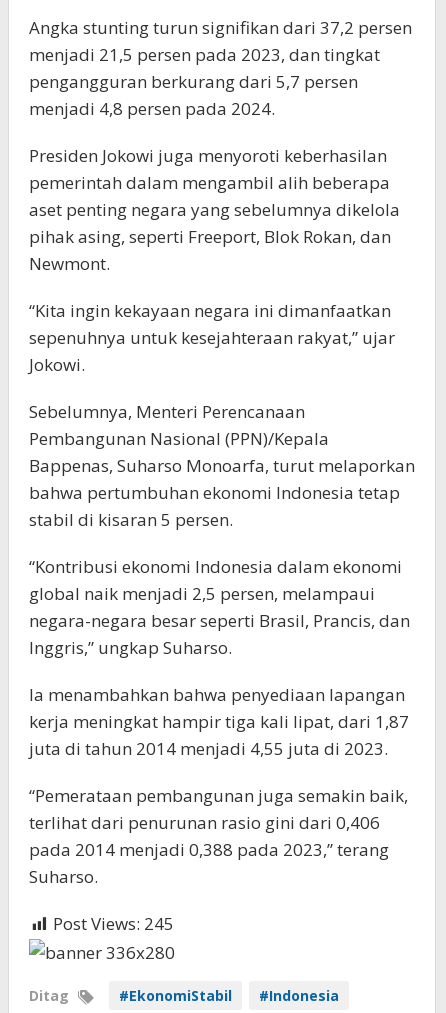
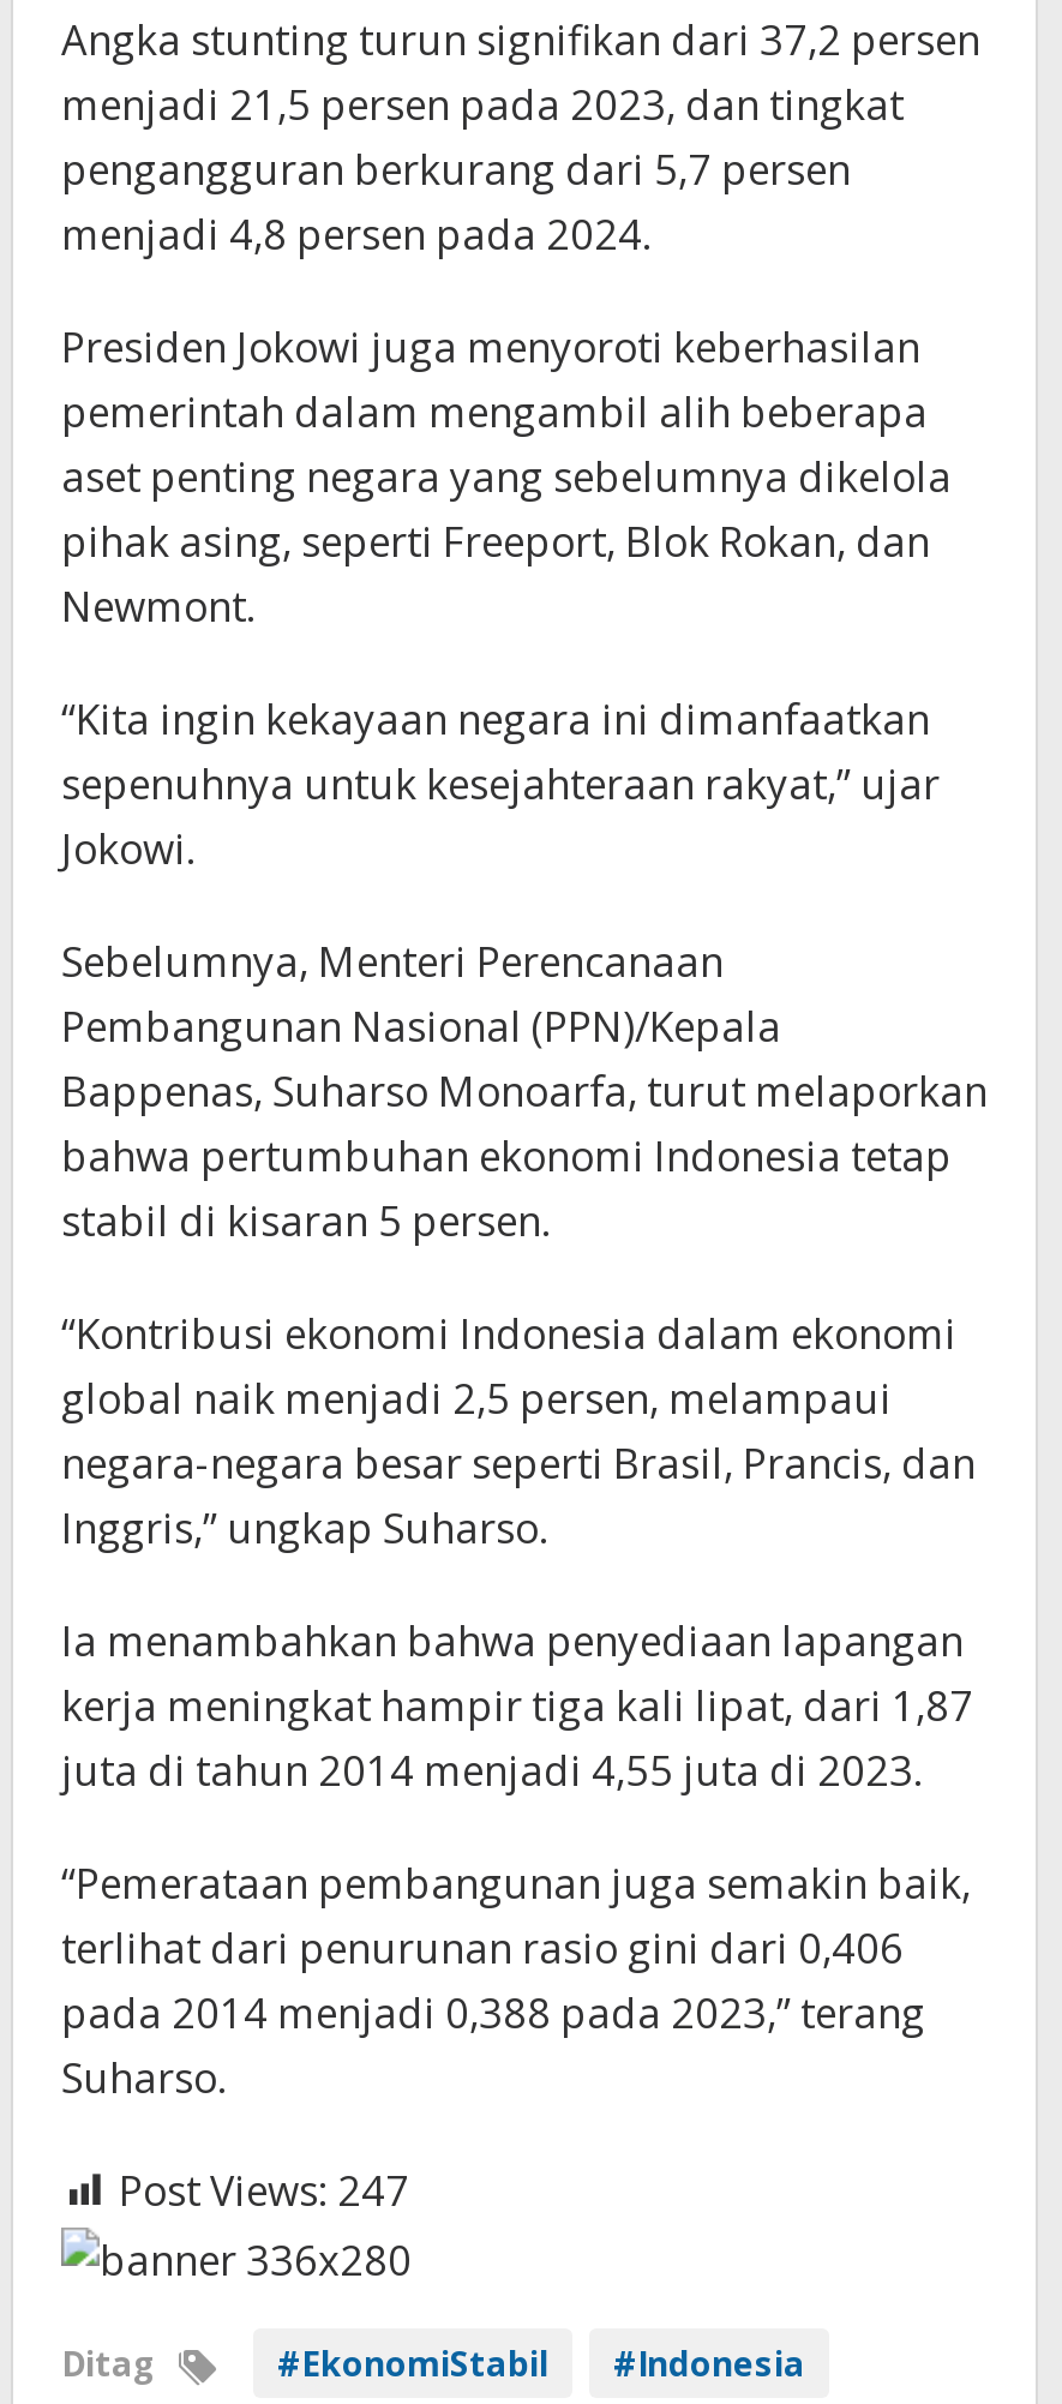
[53,912,174,935] Post Views: 245 -> [119,2162,409,2217] Post Views: 247

